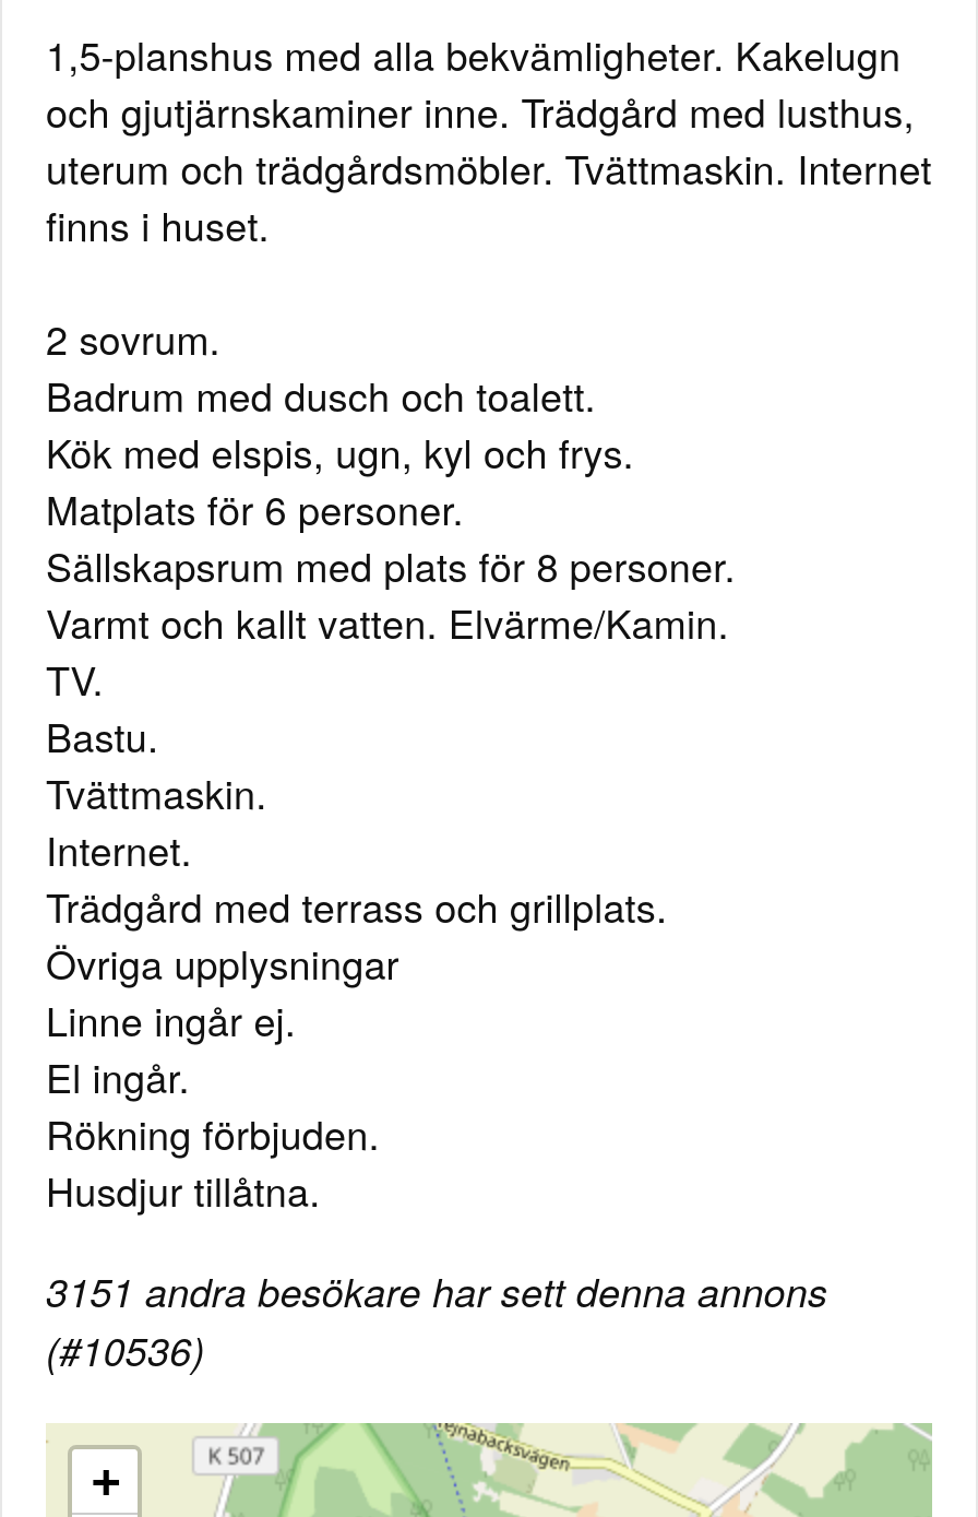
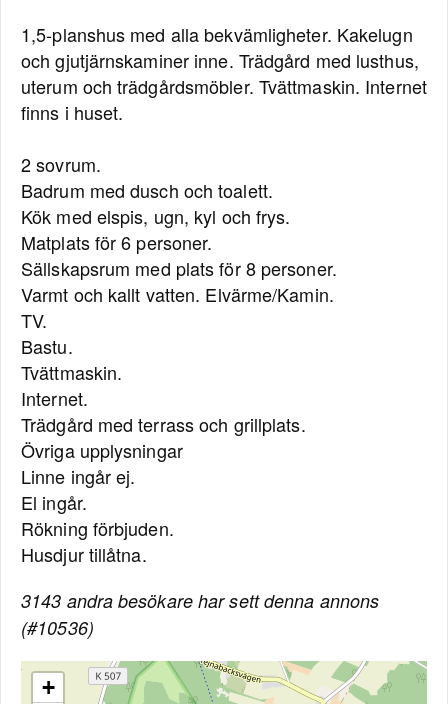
[46,1264,828,1318] 3151 andra besökare har sett denna annons -> [21,588,379,613] 3143 andra besökare har sett denna annons

